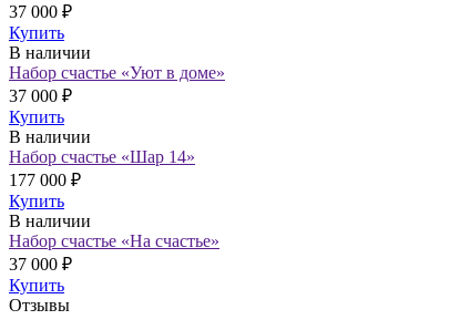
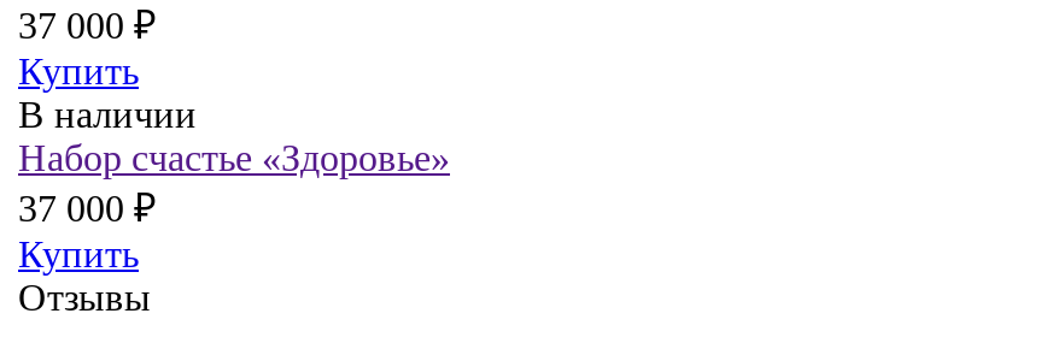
[9,63,225,250] Набор счастье «Уют в доме» | 37 000 ₽ | Купить | В наличии | Набор счастье «Шар 14» | 177 000 ₽ | Купить | В наличии | Набор счастье «На счастье» -> [18,136,450,177] Набор счастье «Здоровье»

